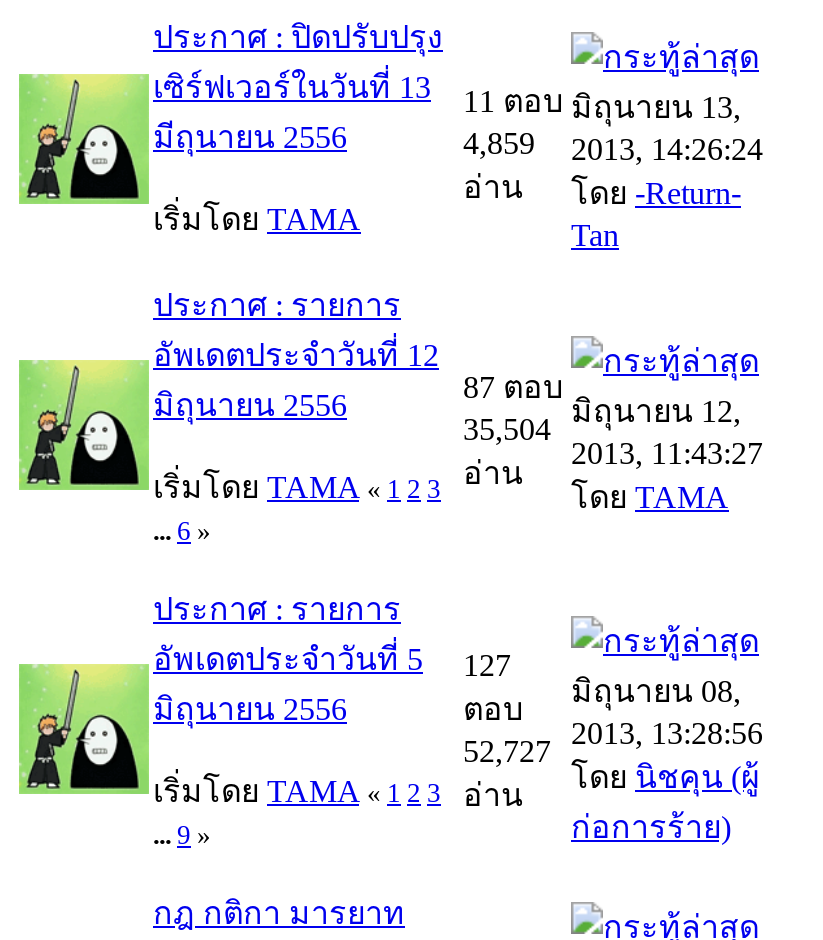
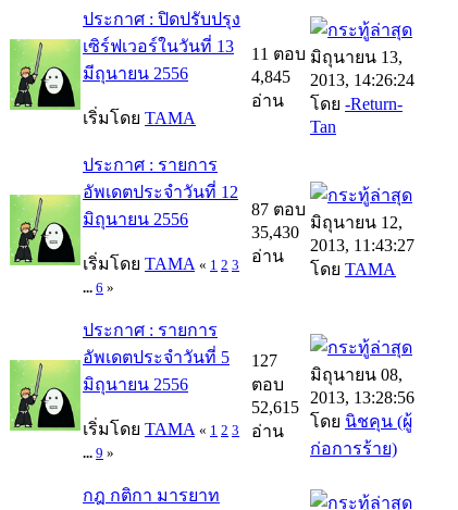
[463,125,763,165] 4,859 2013, 14:26:24 -> [251,67,414,89] 4,845 2013, 14:26:24
[463,411,551,445] 35,504 -> [251,222,299,241] 35,430
[463,733,551,767] 52,727 -> [251,397,299,416] 52,615

